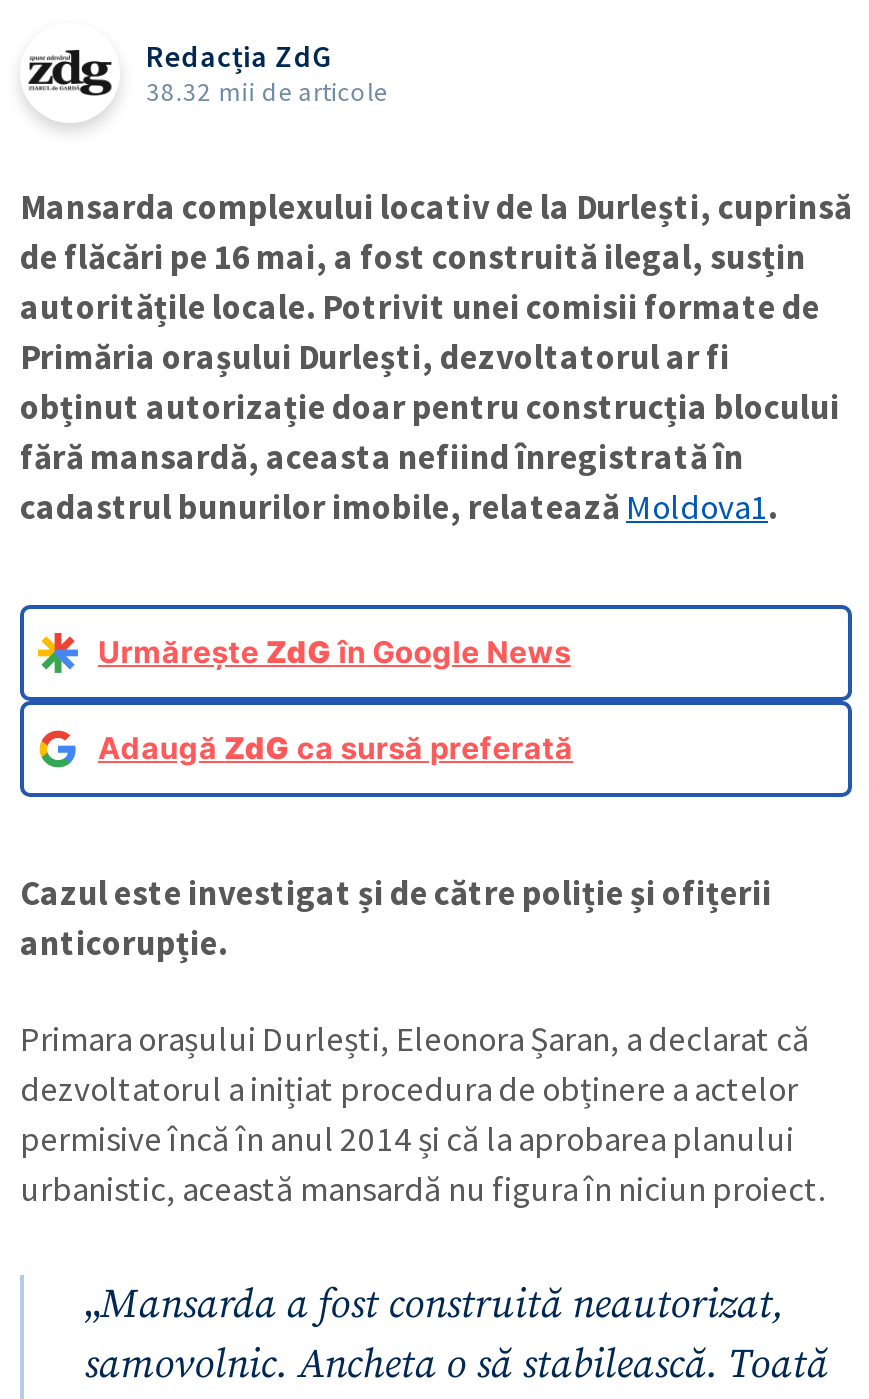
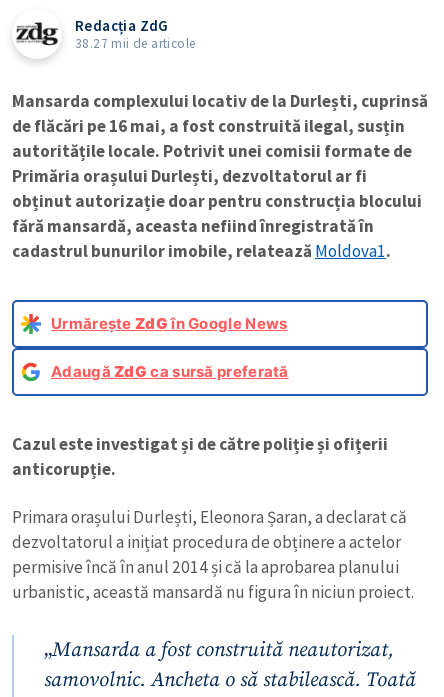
[146,75,387,109] 38.32 mii de articole -> [75,35,195,52] 38.27 mii de articole

